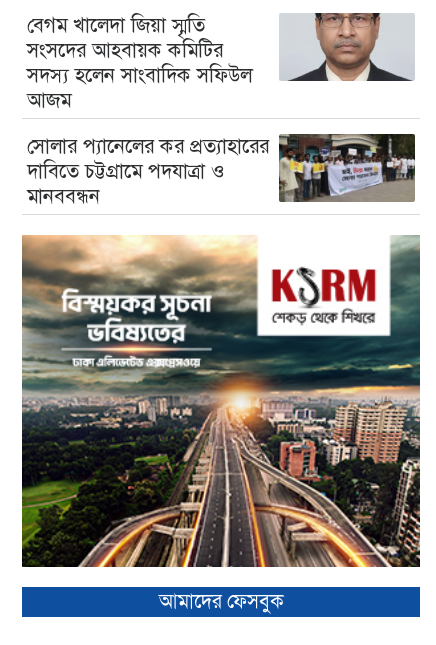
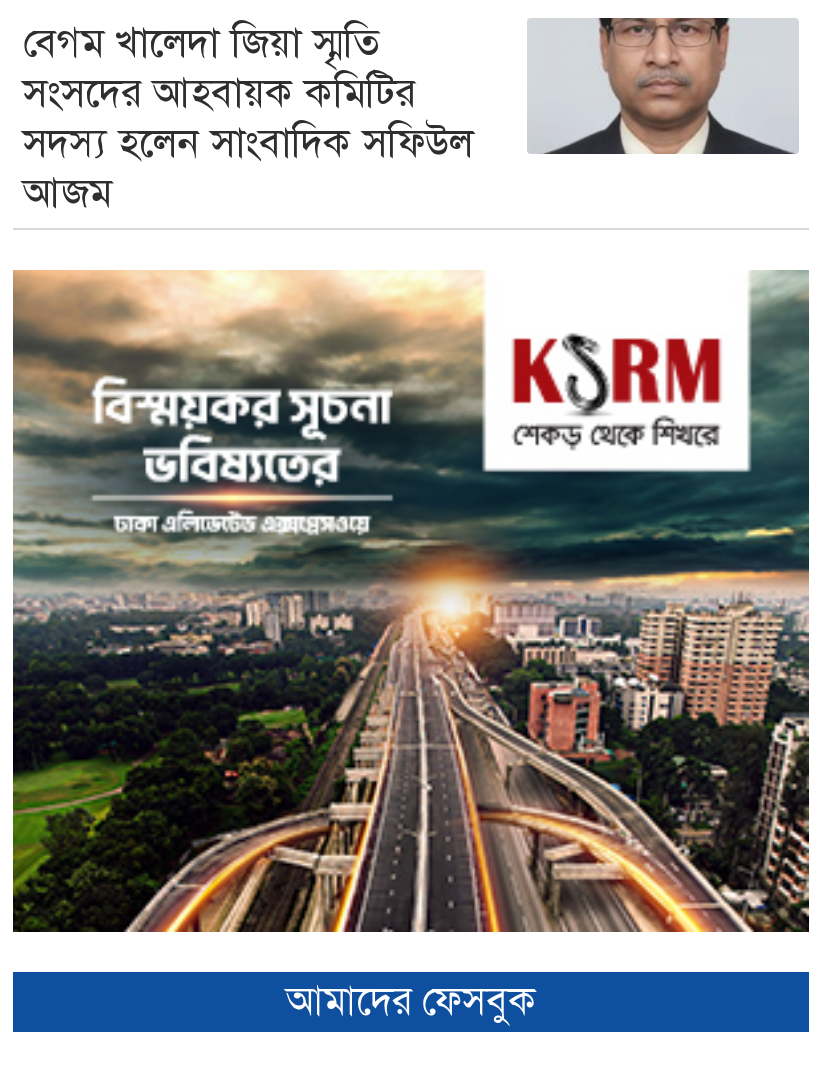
[27,133,416,209] [image] | সোলার প্যানেলের কর প্রত্যাহারের | দাবিতে চট্টগ্রামে পদযাত্রা ও | মানববন্ধন -> none

